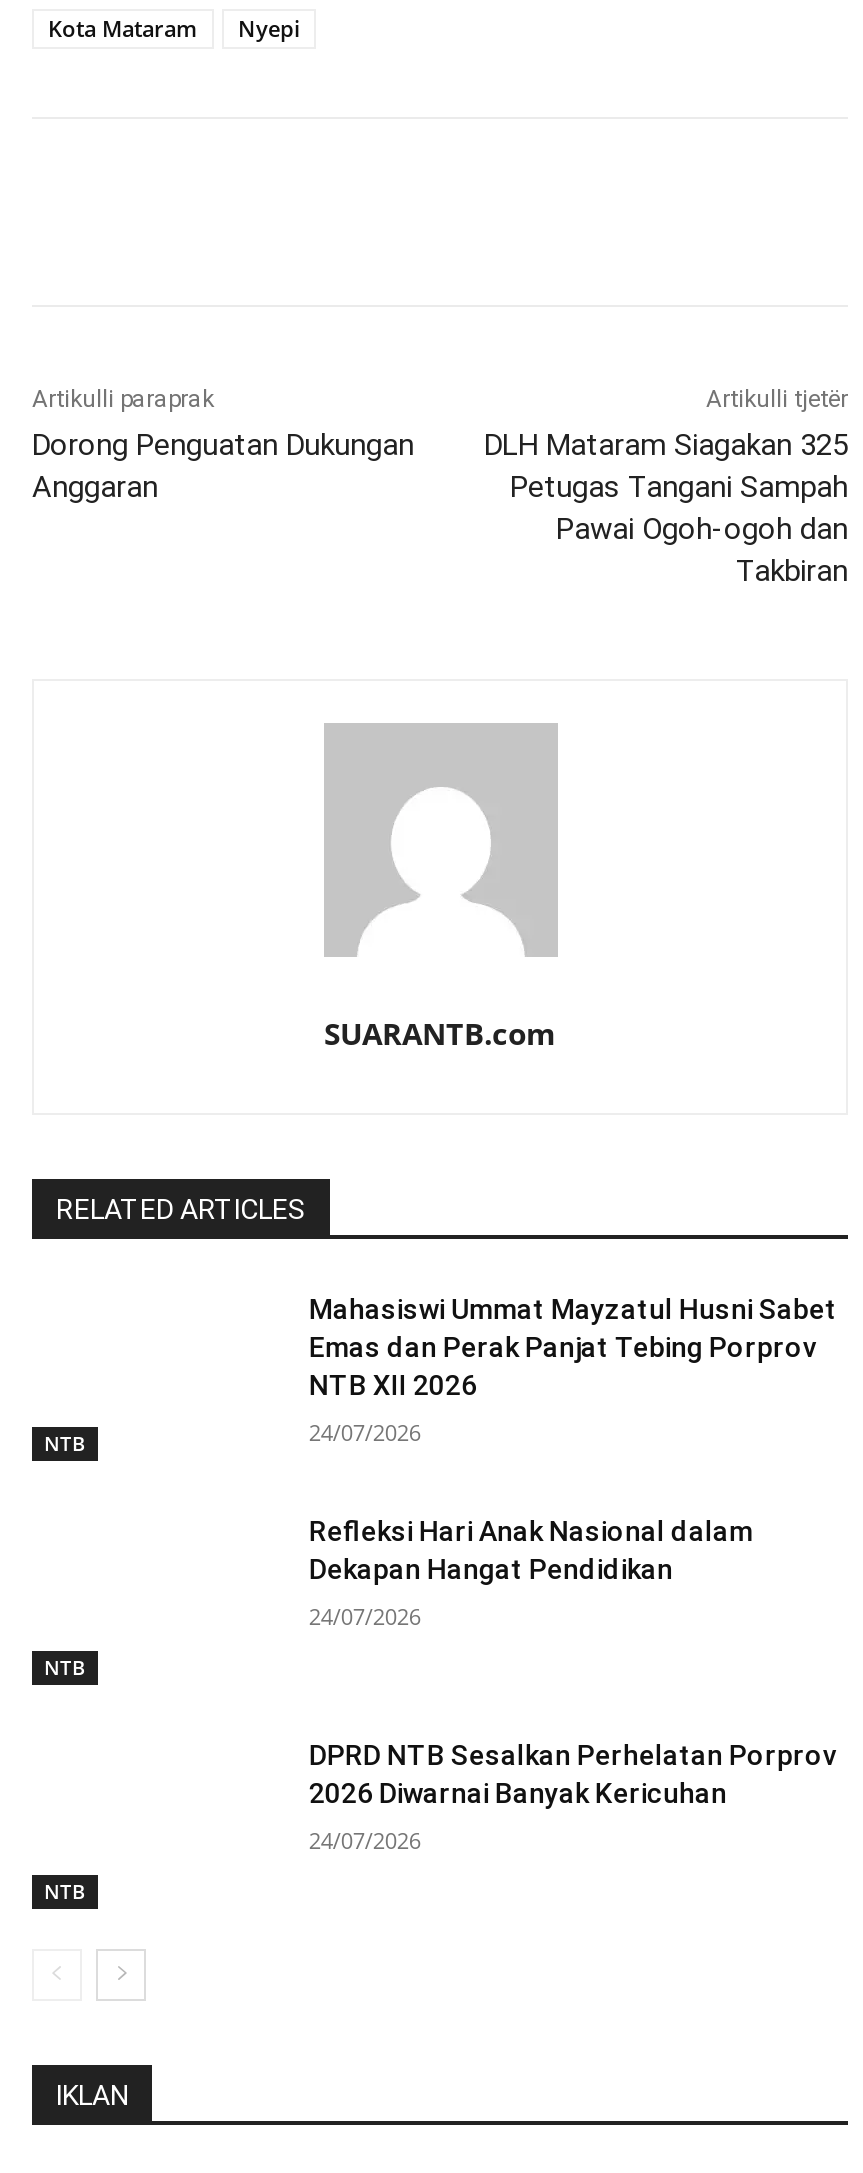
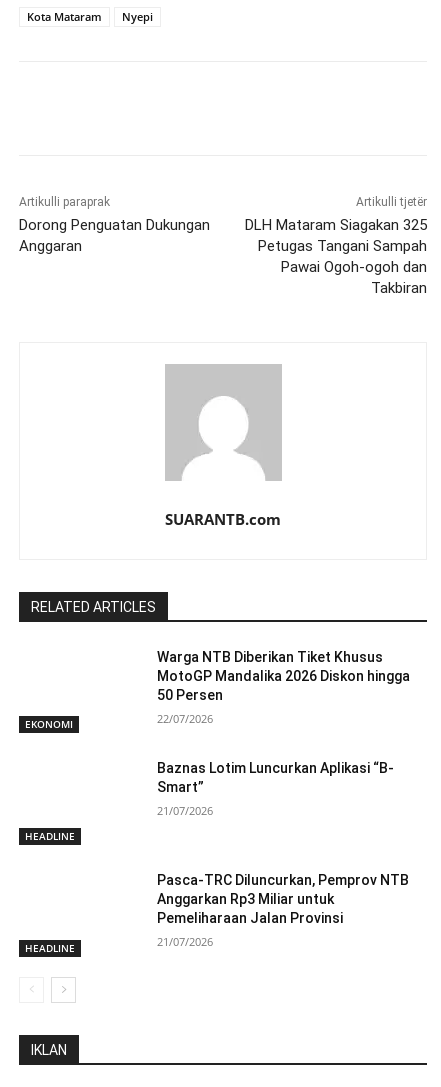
[309,1293,837,1401] Mahasiswi Ummat Mayzatul Husni Sabet | Emas dan Perak Panjat Tebing Porprov | NTB XII 2026 -> [157,649,410,703] Warga NTB Diberikan Tiket Khusus | MotoGP Mandalika 2026 Diskon hingga | 50 Persen
[309,1417,421,1447] 24/07/2026 -> [157,711,213,726] 22/07/2026
[44,1430,86,1458] NTB -> [25,717,73,731] EKONOMI
[309,1516,753,1586] Refleksi Hari Anak Nasional dalam | Dekapan Hangat Pendidikan -> [157,760,394,795] Baznas Lotim Luncurkan Aplikasi “B- | Smart”
[309,1602,421,1632] 24/07/2026 -> [157,803,213,818] 21/07/2026
[44,1653,86,1681] NTB -> [25,829,75,843] HEADLINE
[309,1739,837,1809] DPRD NTB Sesalkan Perhelatan Porprov | 2026 Diwarnai Banyak Kericuhan -> [157,872,409,926] Pasca-TRC Diluncurkan, Pemprov NTB | Anggarkan Rp3 Miliar untuk | Pemeliharaan Jalan Provinsi
[309,1825,421,1855] 24/07/2026 -> [157,934,213,949] 21/07/2026
[44,1877,86,1905] NTB -> [25,941,75,955] HEADLINE

